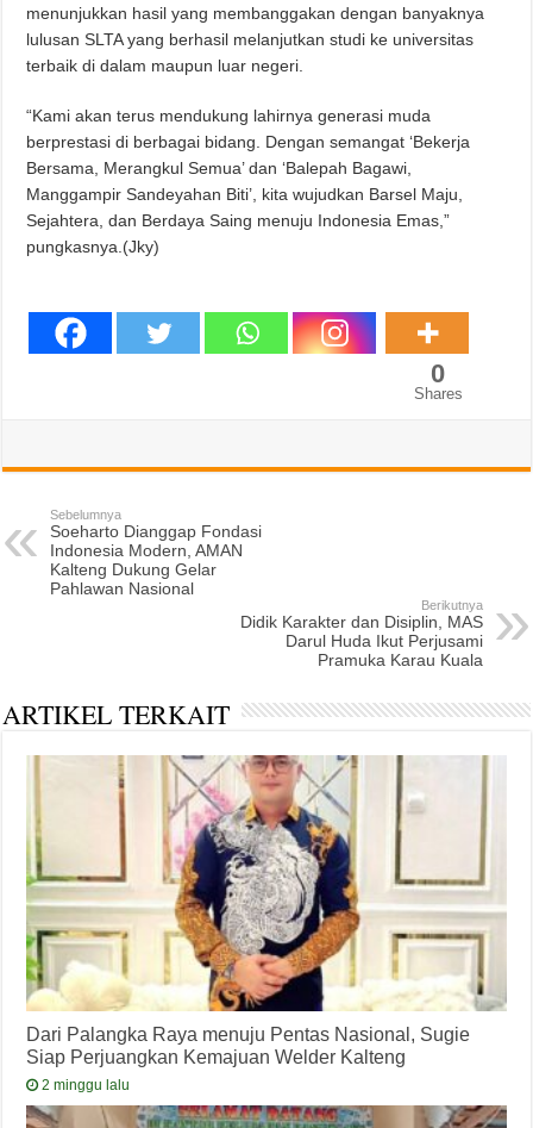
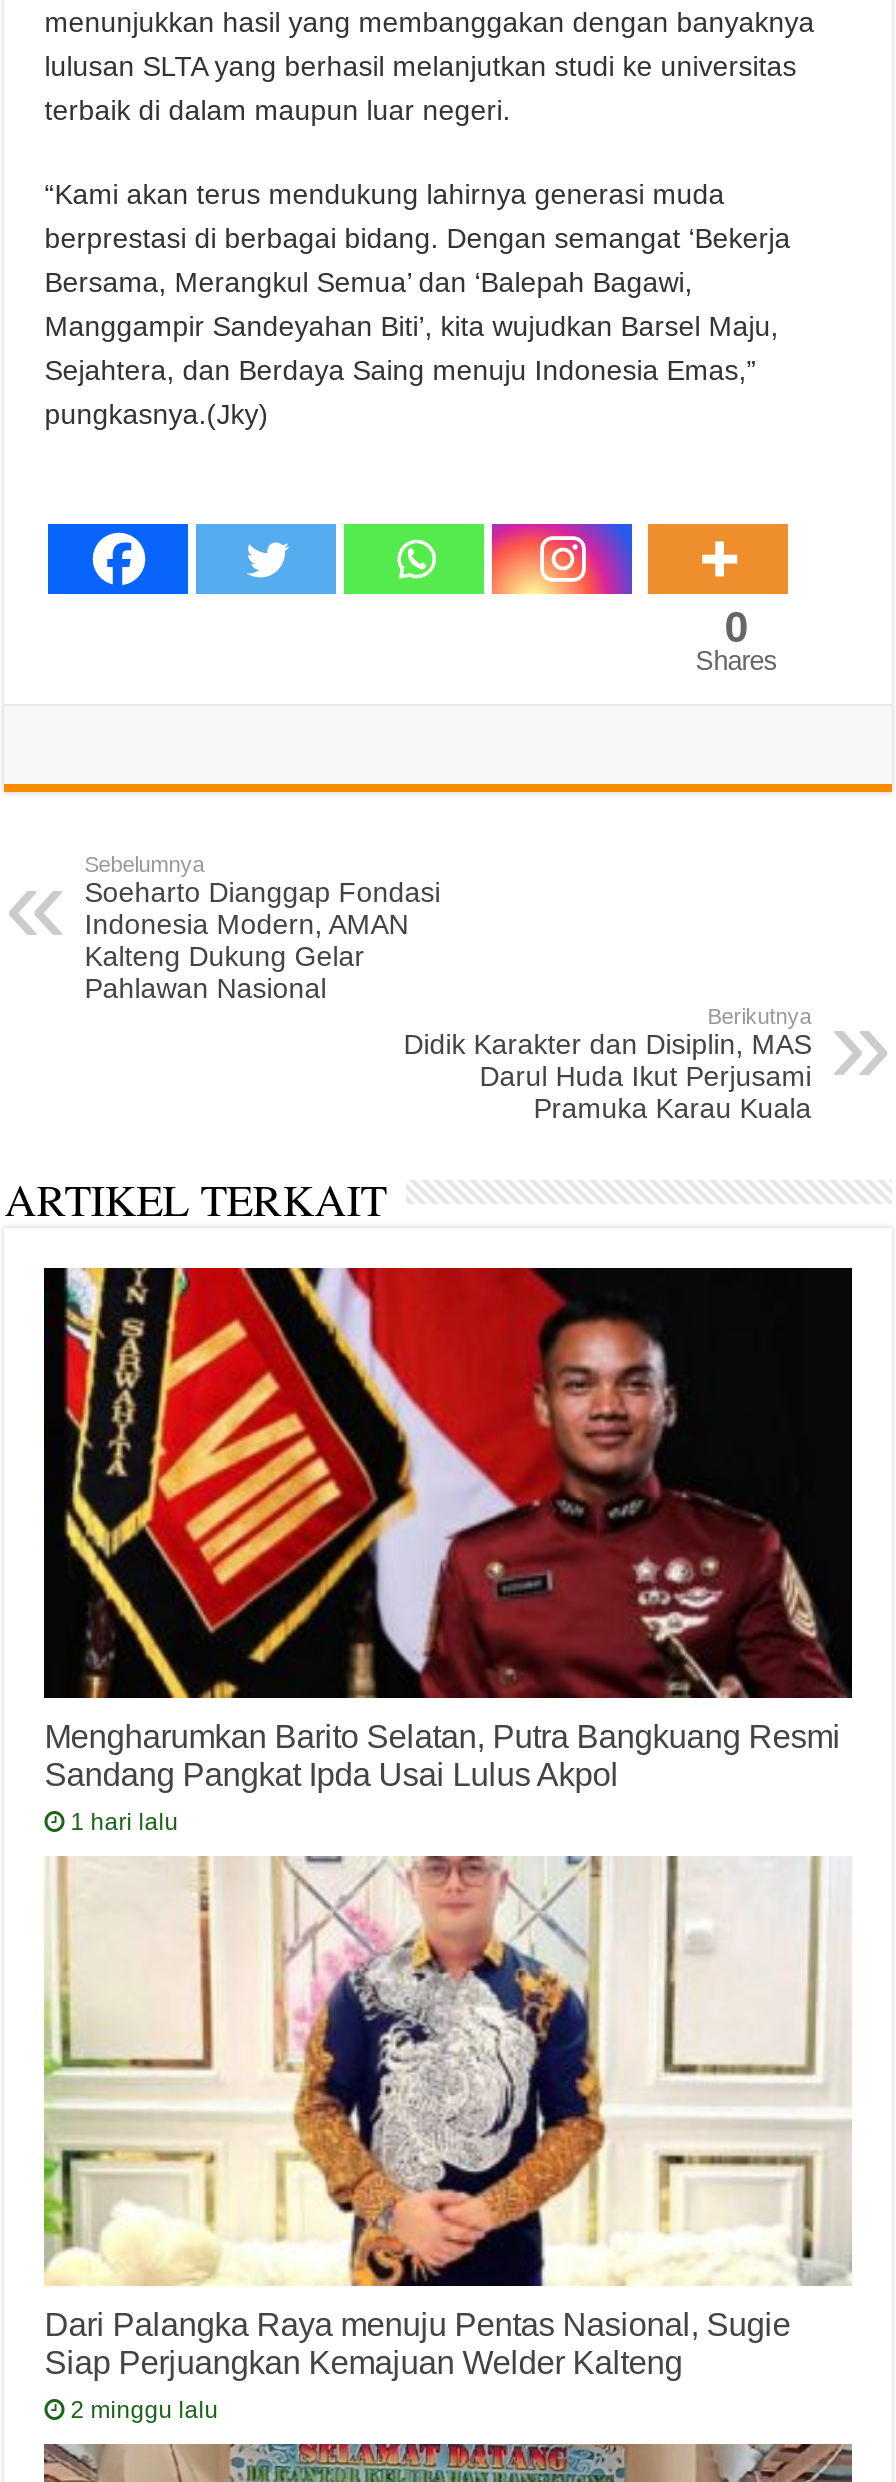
none -> [42,1266,854,1836] [image] | Mengharumkan Barito Selatan, Putra Bangkuang Resmi | Sandang Pangkat Ipda Usai Lulus Akpol | 1 hari lalu

